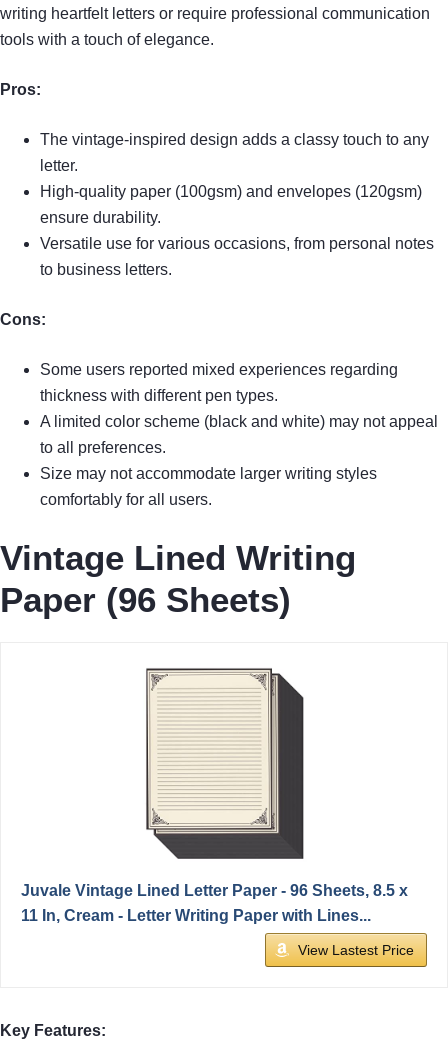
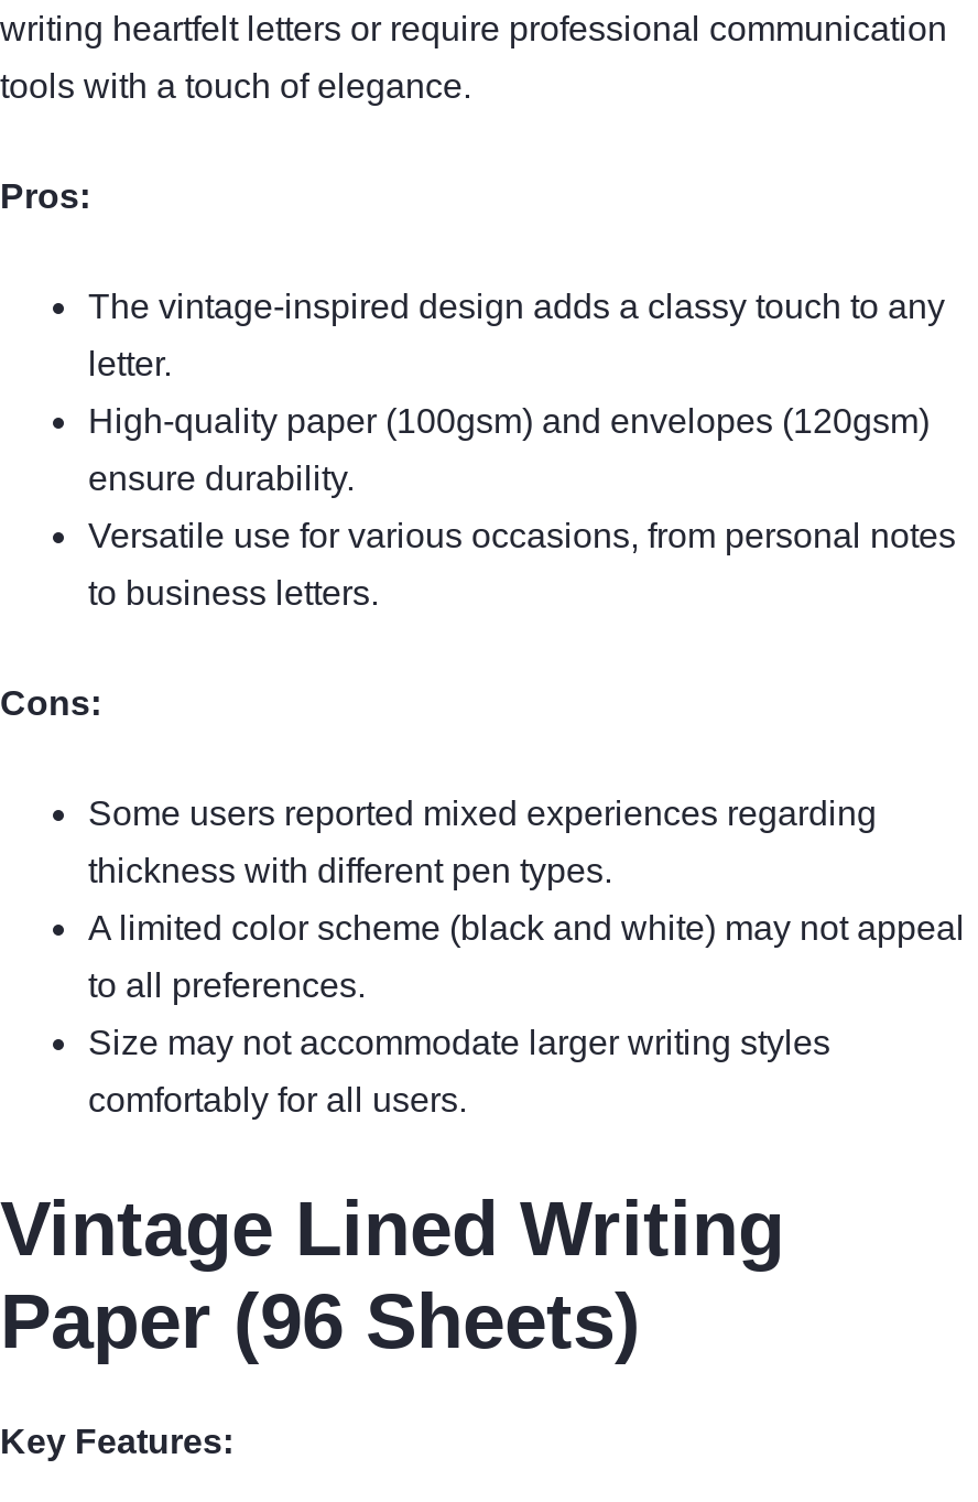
[21,667,414,958] [image] | Juvale Vintage Lined Letter Paper - 96 Sheets, 8.5 x | 11 In, Cream - Letter Writing Paper with Lines... | View Lastest Price -> none

